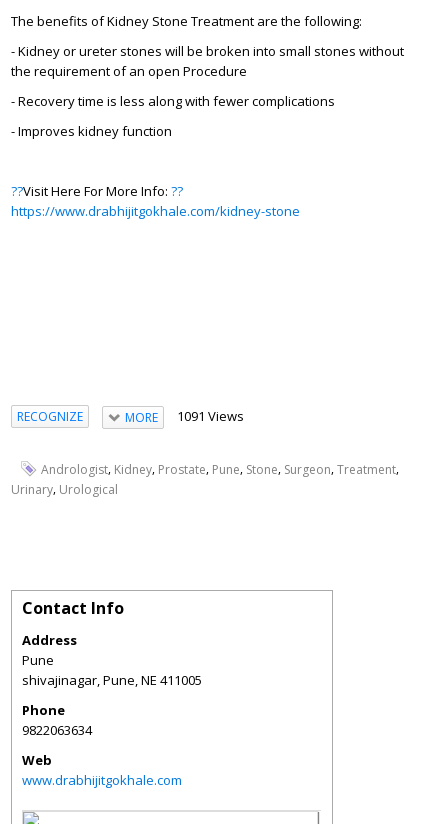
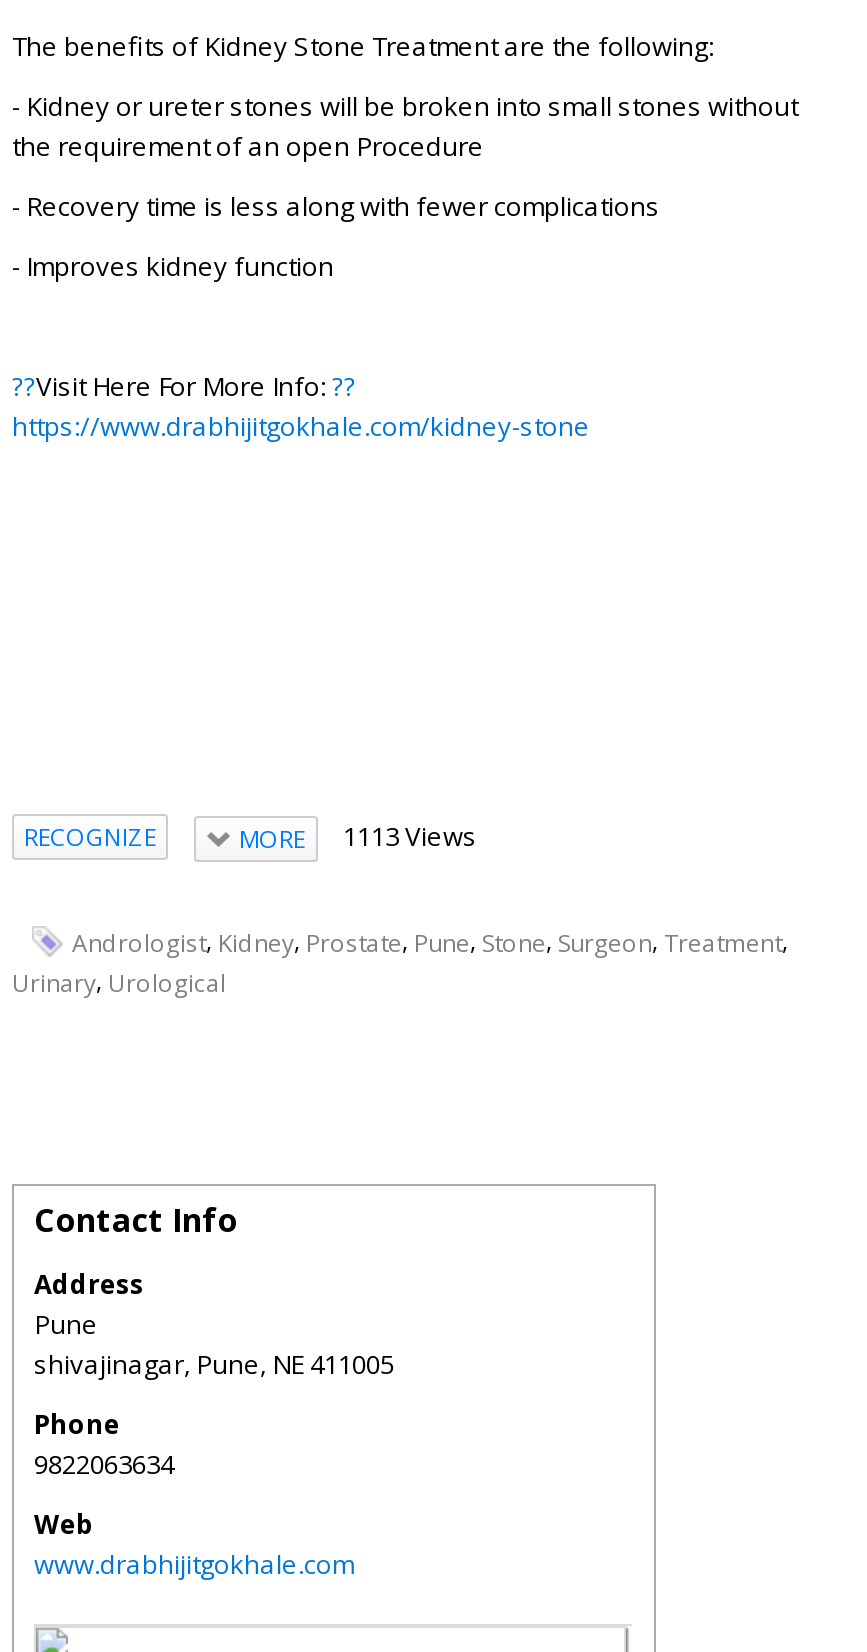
[124,407,243,426] MORE 1091 Views -> [239,817,477,855] MORE 1113 Views

